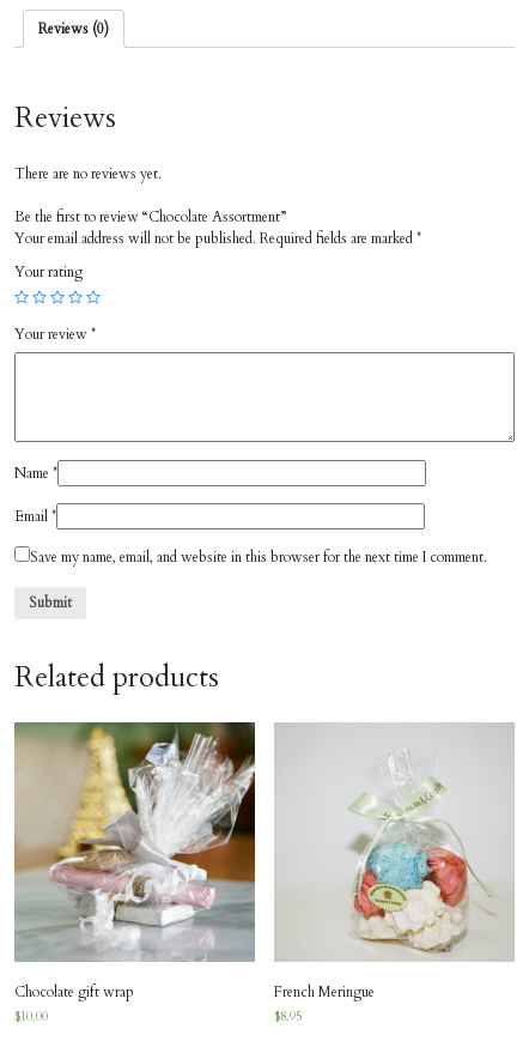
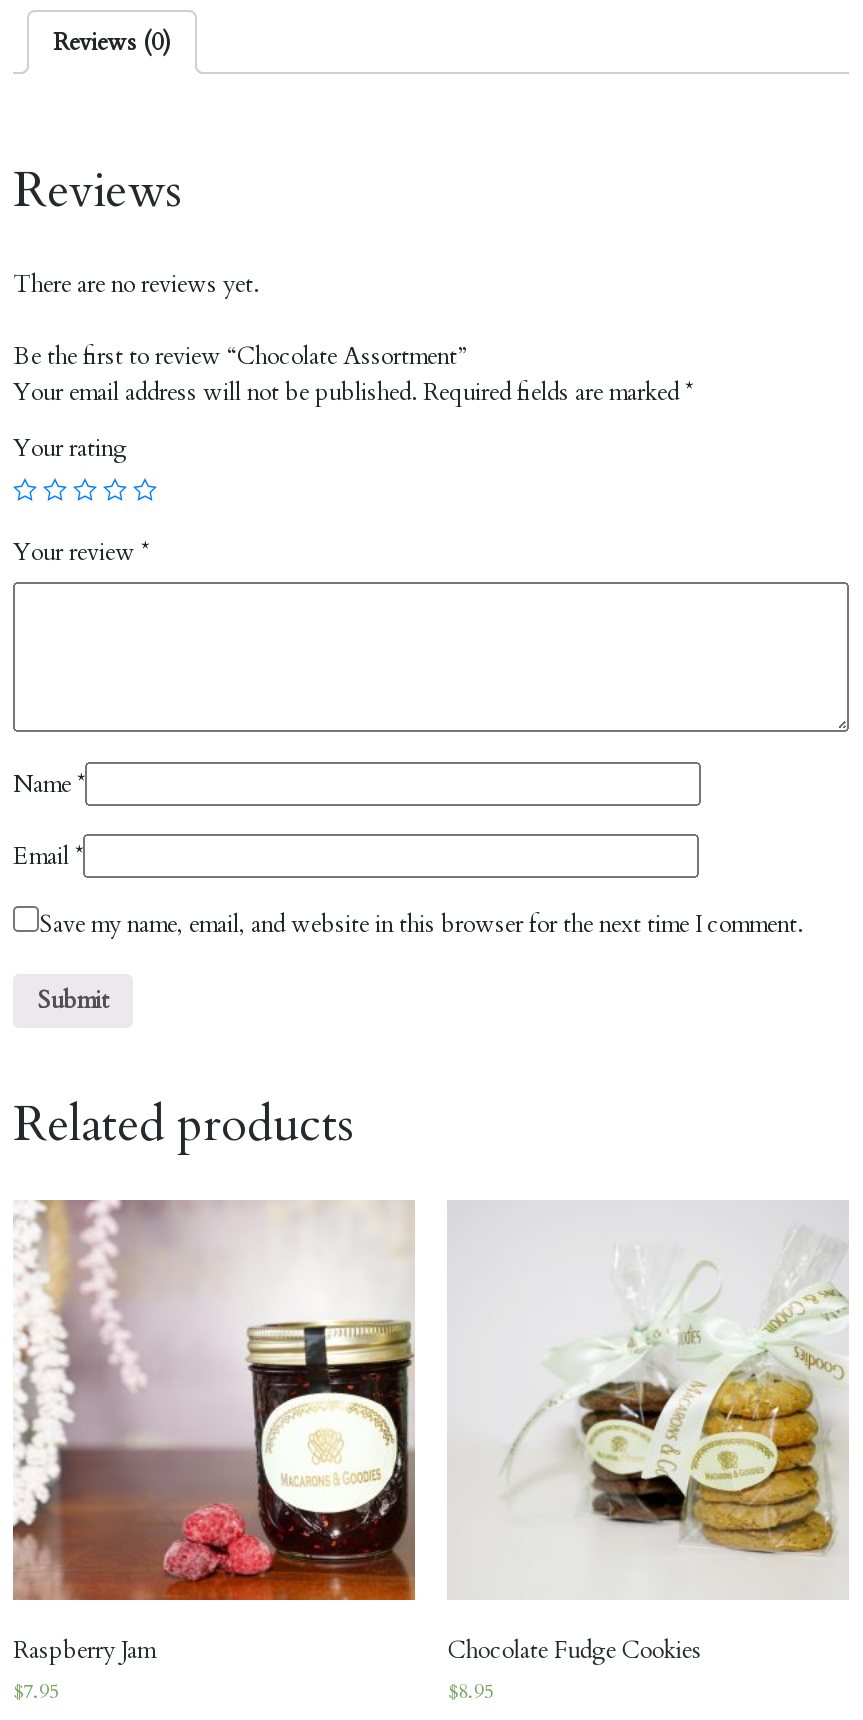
[13,721,256,1026] [image] | Chocolate gift wrap | $10.00 -> [13,1200,417,1707] [image] | Raspberry Jam | $7.95
[275,775,513,1002] [image] | French Meringue -> [448,1288,845,1667] [image] | Chocolate Fudge Cookies

